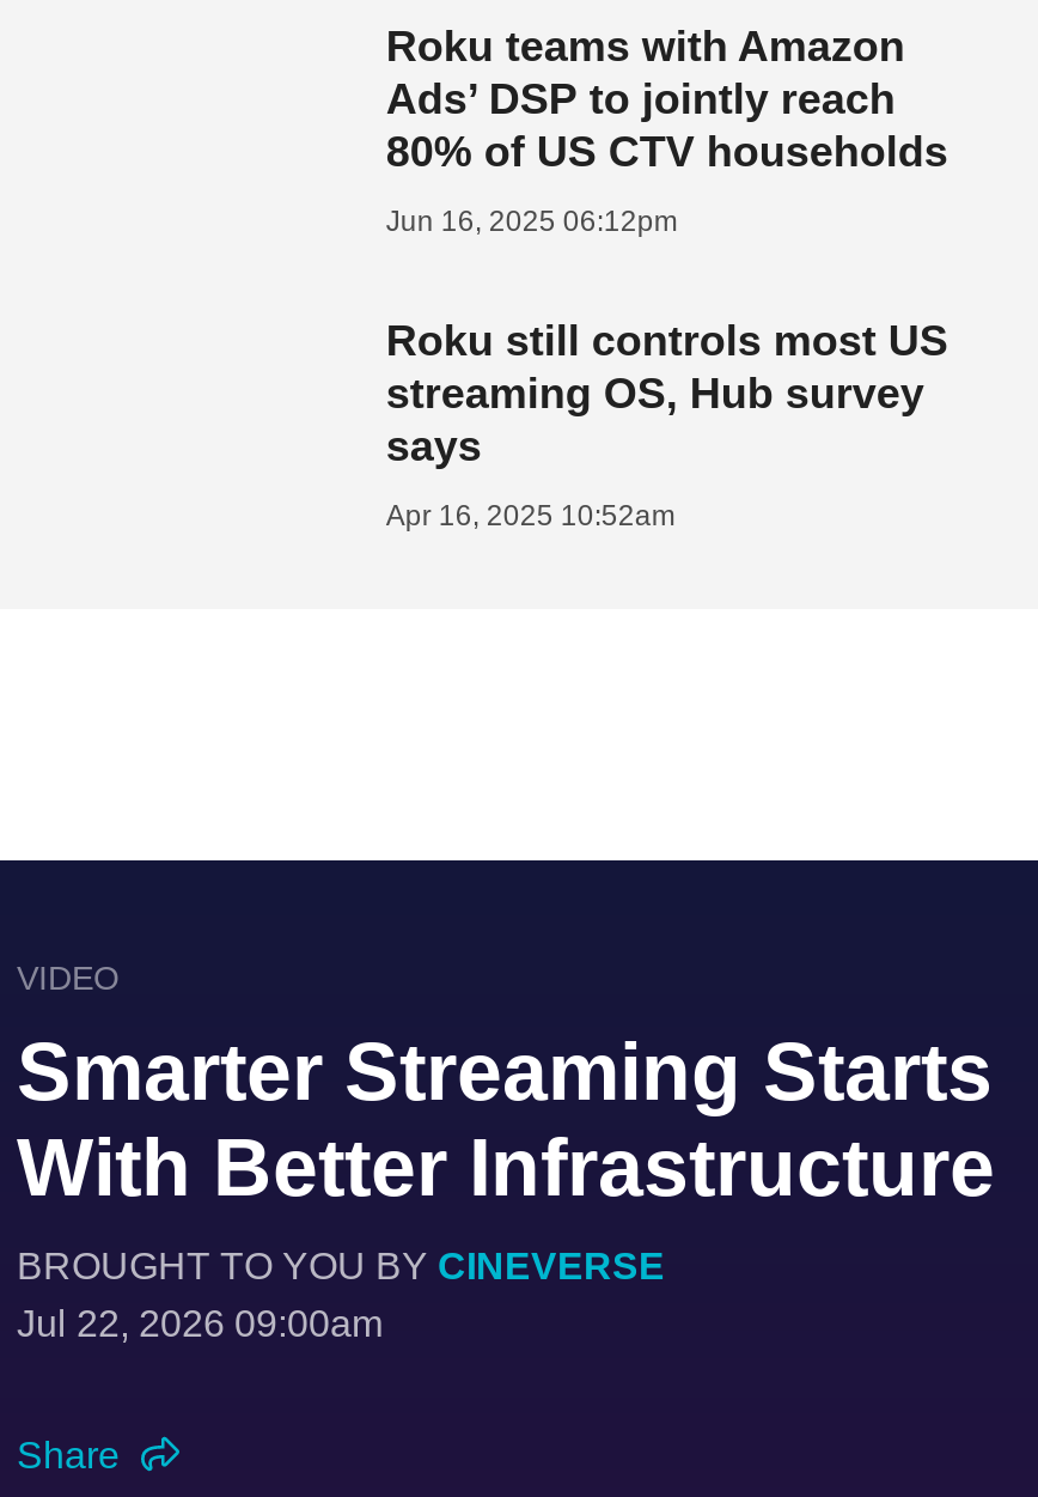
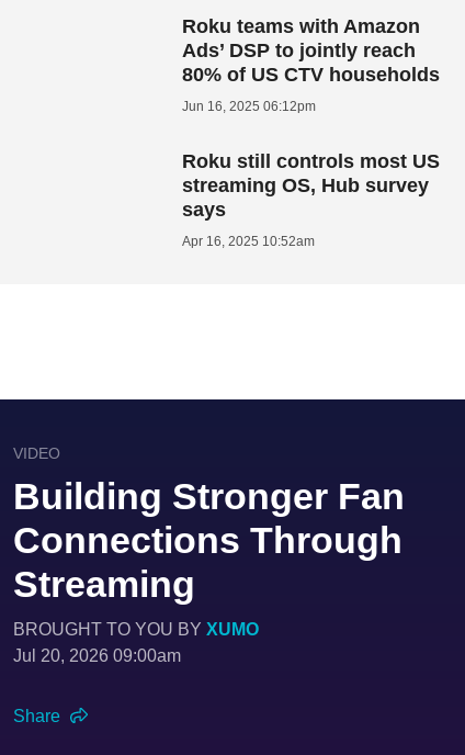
[17,1026,995,1345] Smarter Streaming Starts | With Better Infrastructure | BROUGHT TO YOU BY CINEVERSE | Jul 22, 2026 09:00am -> [13,476,405,665] Building Stronger Fan | Connections Through | Streaming | BROUGHT TO YOU BY XUMO | Jul 20, 2026 09:00am

